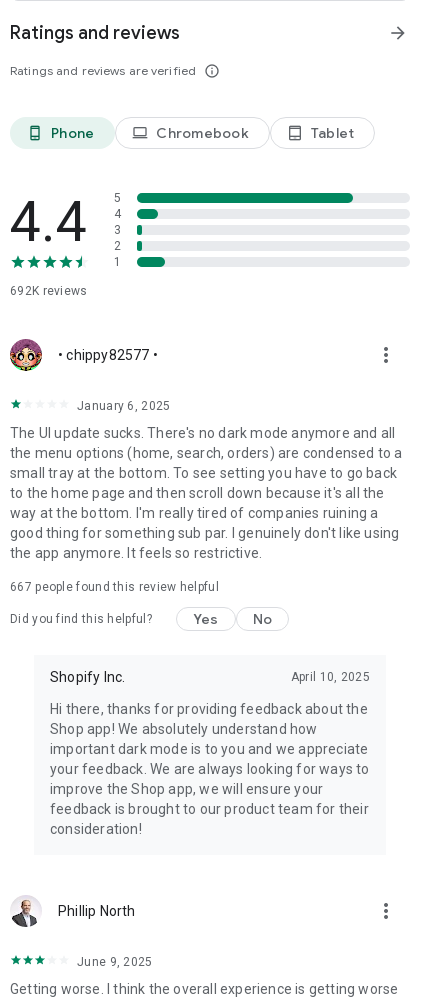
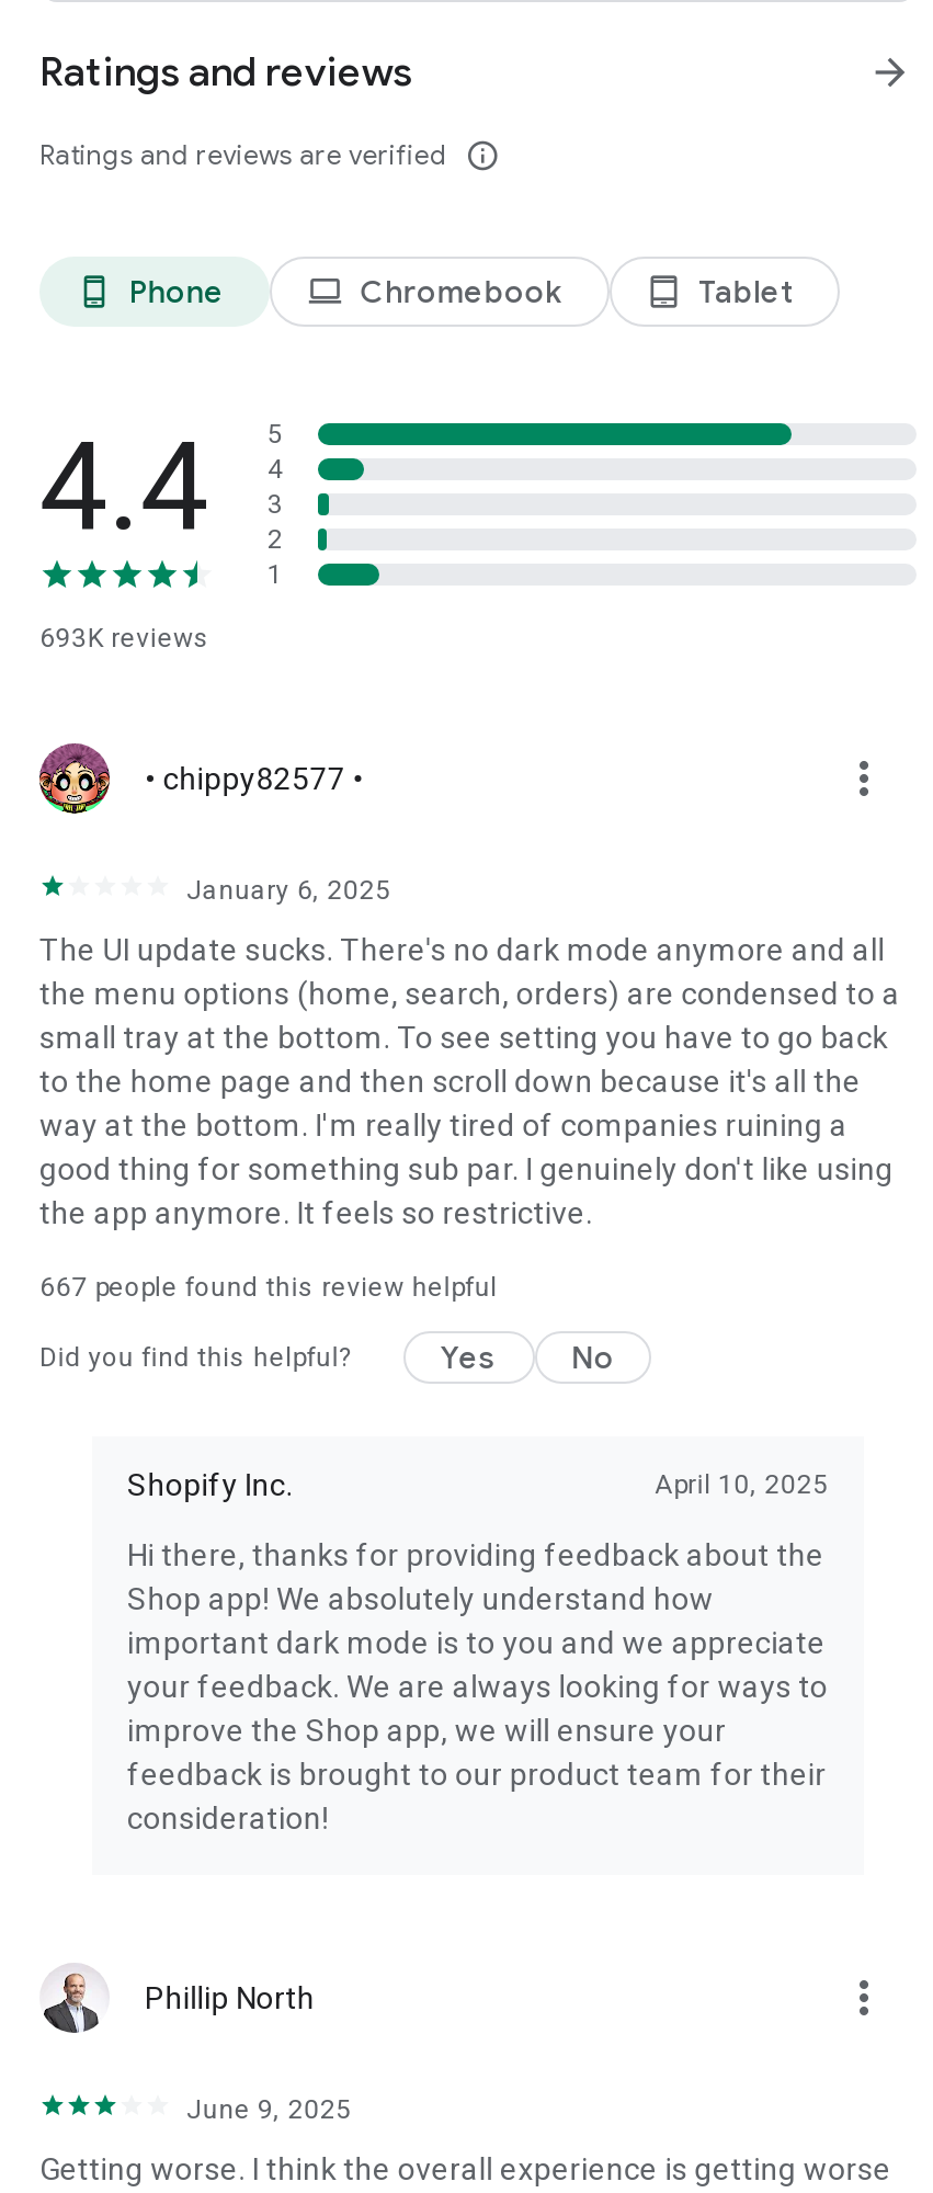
[10,284,88,298] 692K reviews -> [39,623,210,654] 693K reviews

